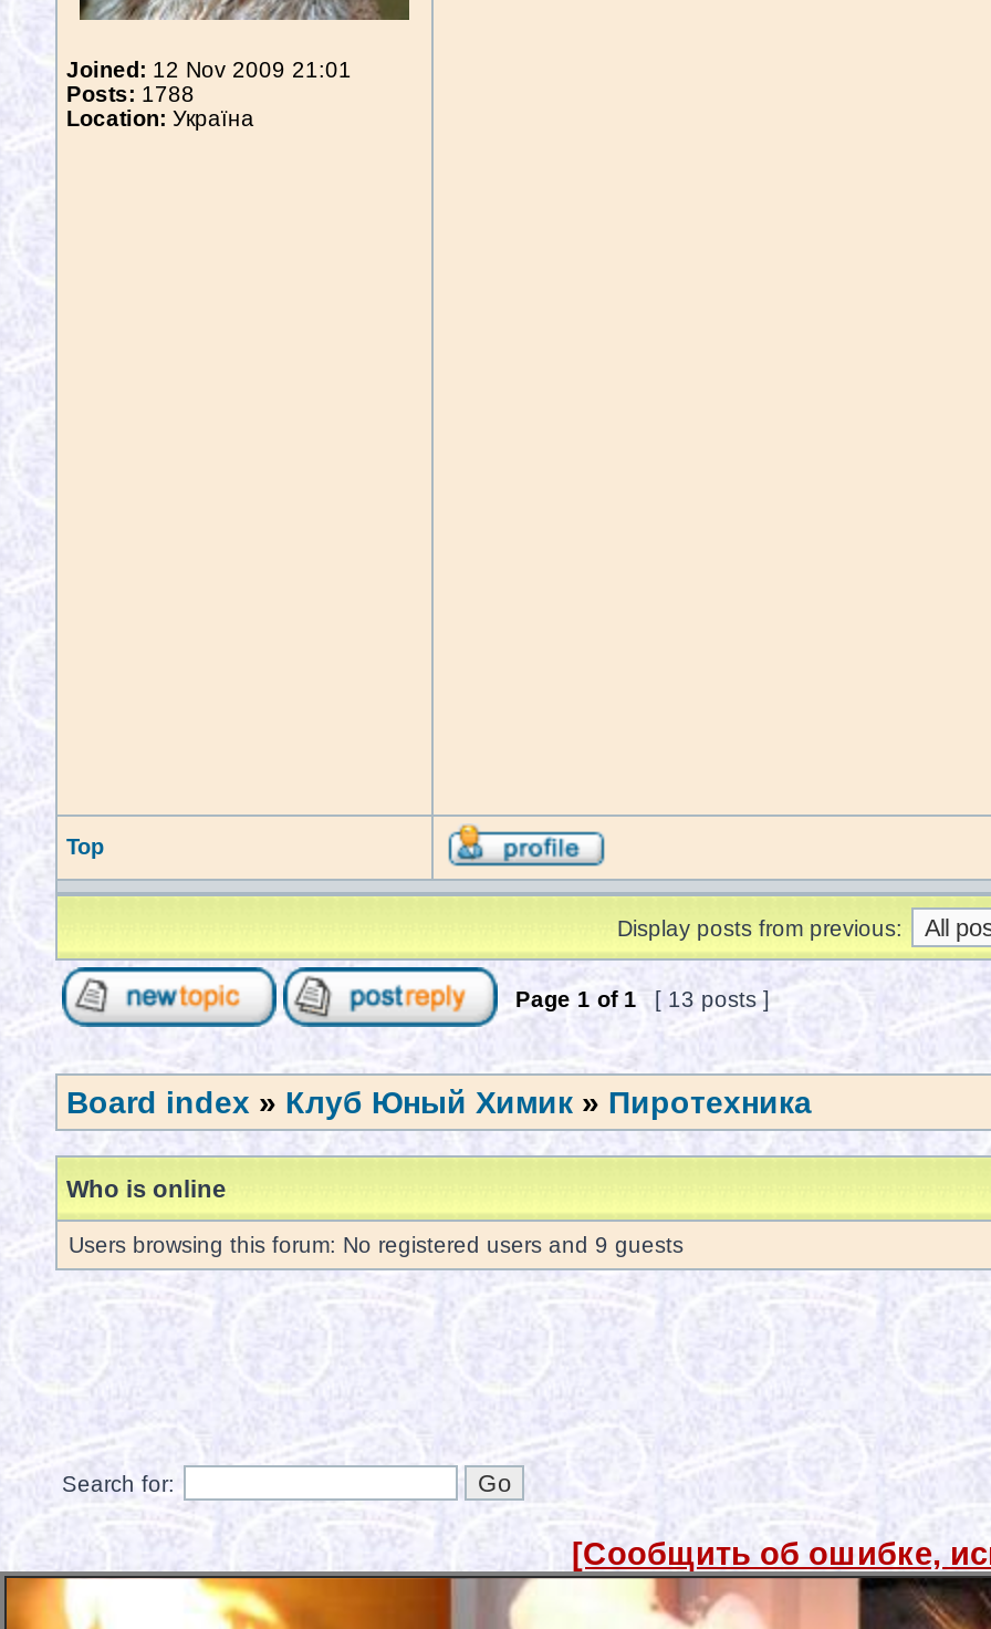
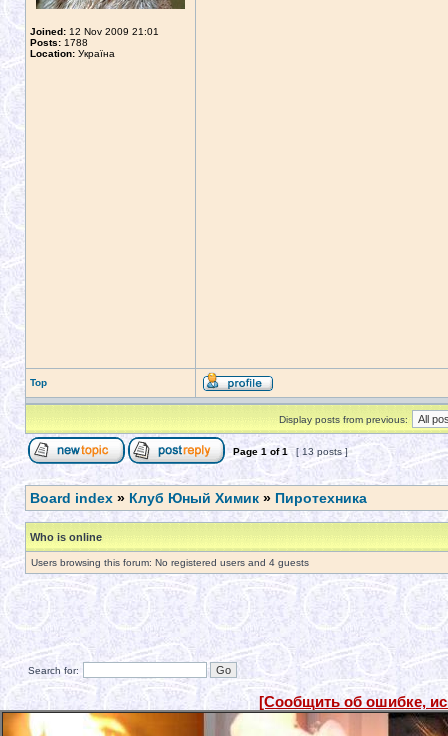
[69,1233,684,1257] Users browsing this forum: No registered users and 9 guests -> [31,557,309,568] Users browsing this forum: No registered users and 4 guests

